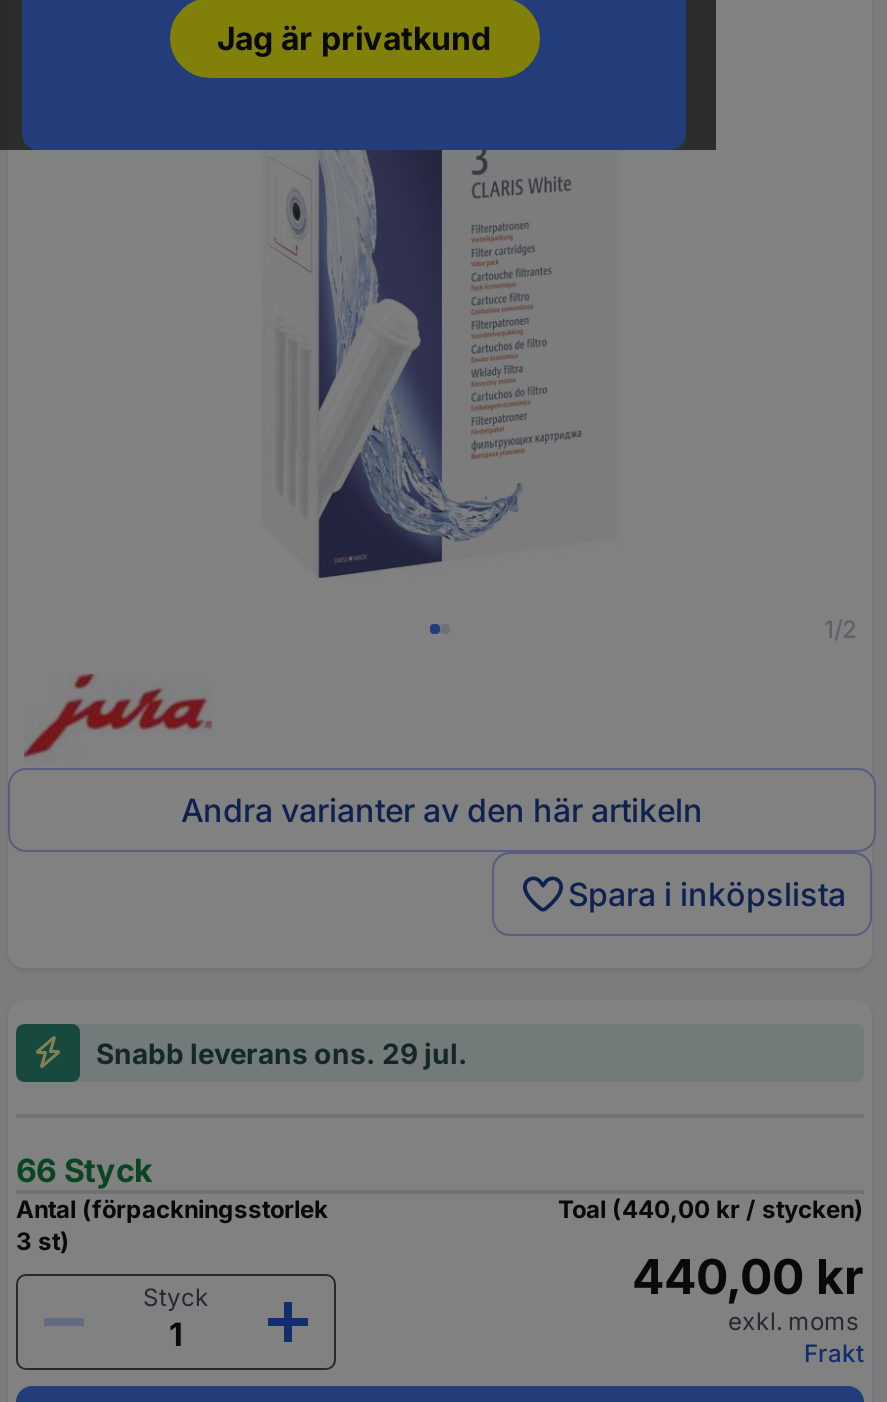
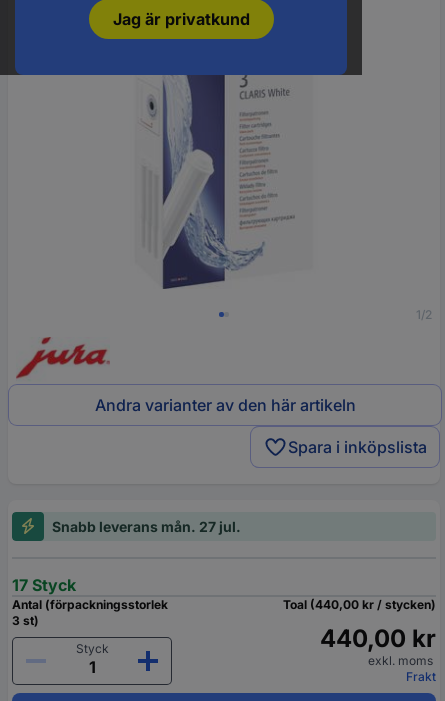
[96,1036,468,1070] Snabb leverans ons. 29 jul. -> [52,518,241,535] Snabb leverans mån. 27 jul.
[16,1150,152,1190] 66 Styck -> [12,575,76,595] 17 Styck

